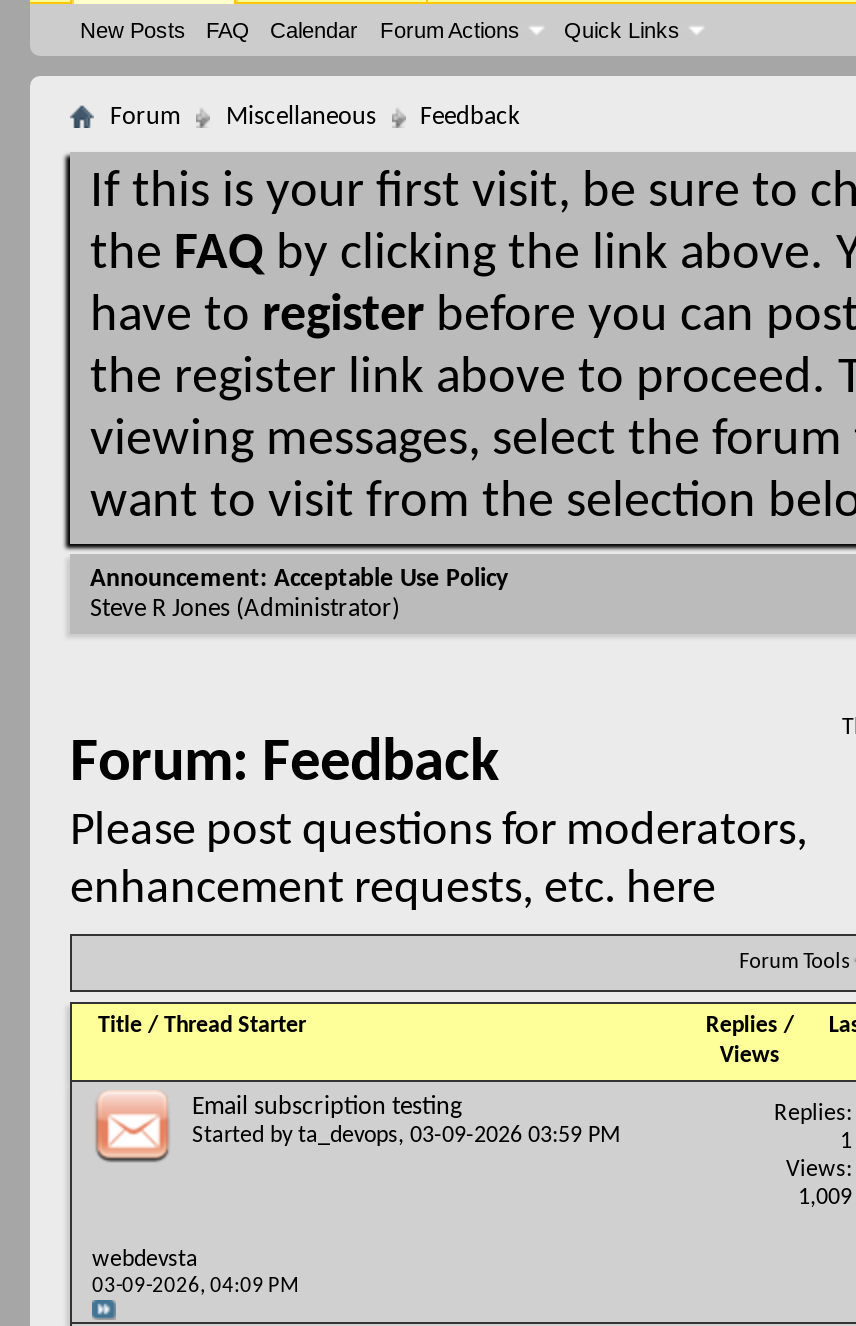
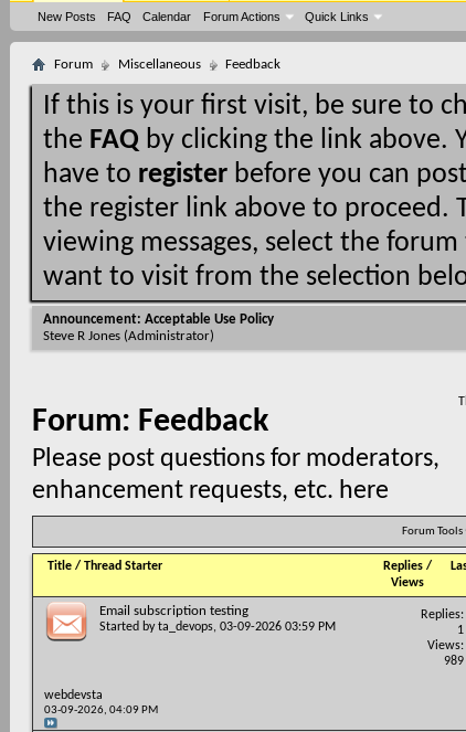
[798,1185,852,1209] 1,009 -> [444,654,464,668] 989

